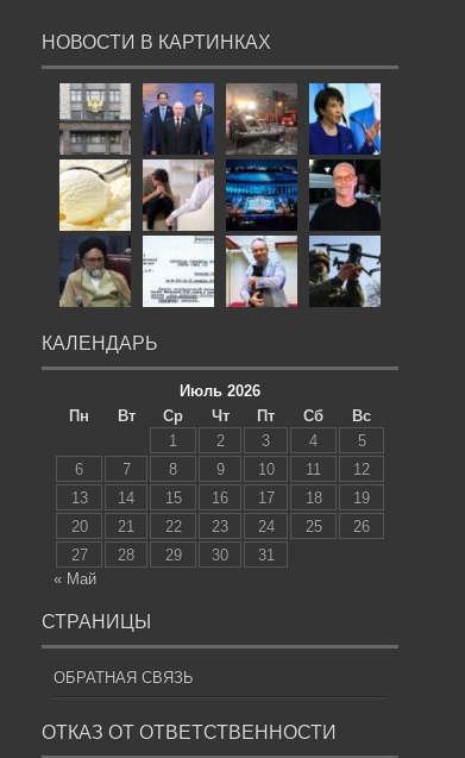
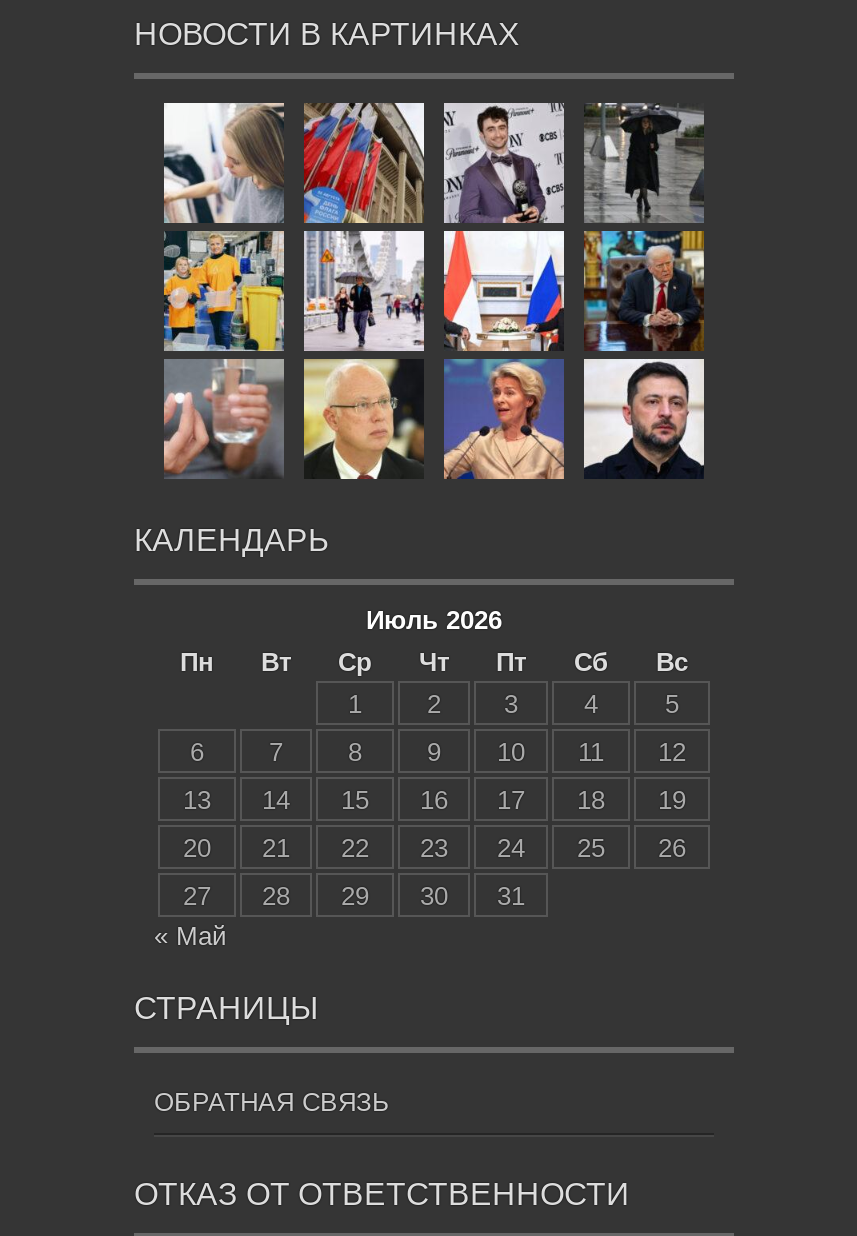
[58,83,132,307] [image] -> [162,103,286,479] [image]
[142,82,215,308] [image] -> [302,101,426,479] [image]
[225,84,299,308] [image] -> [442,103,566,481] [image]
[308,82,382,308] [image] -> [582,101,706,479] [image]

